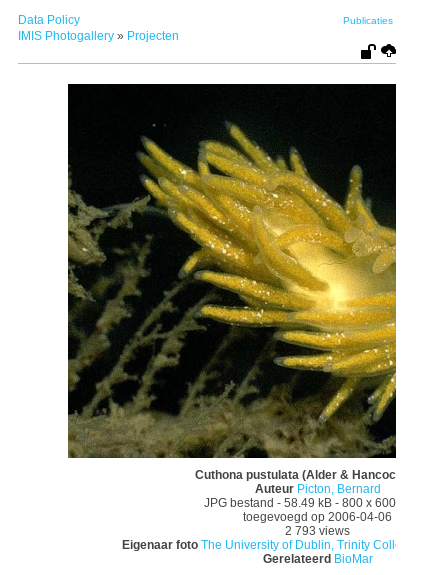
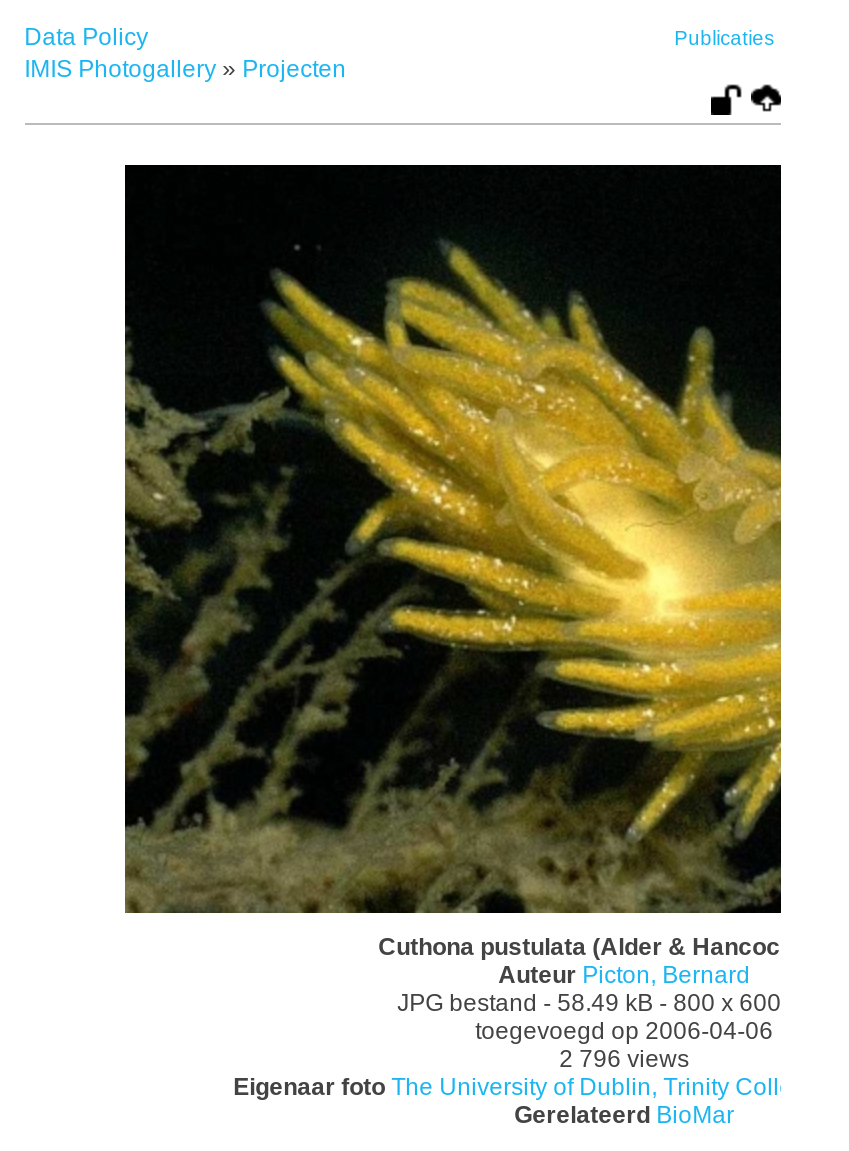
[285,524,350,538] 2 793 views -> [559,1045,689,1073] 2 796 views

